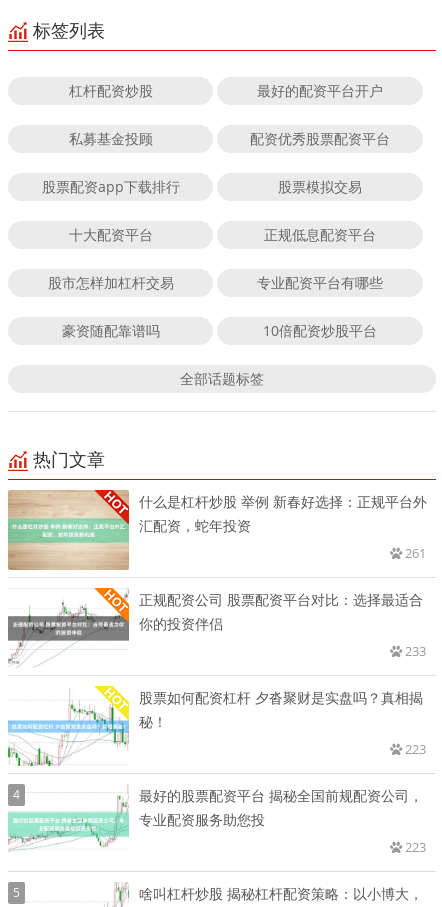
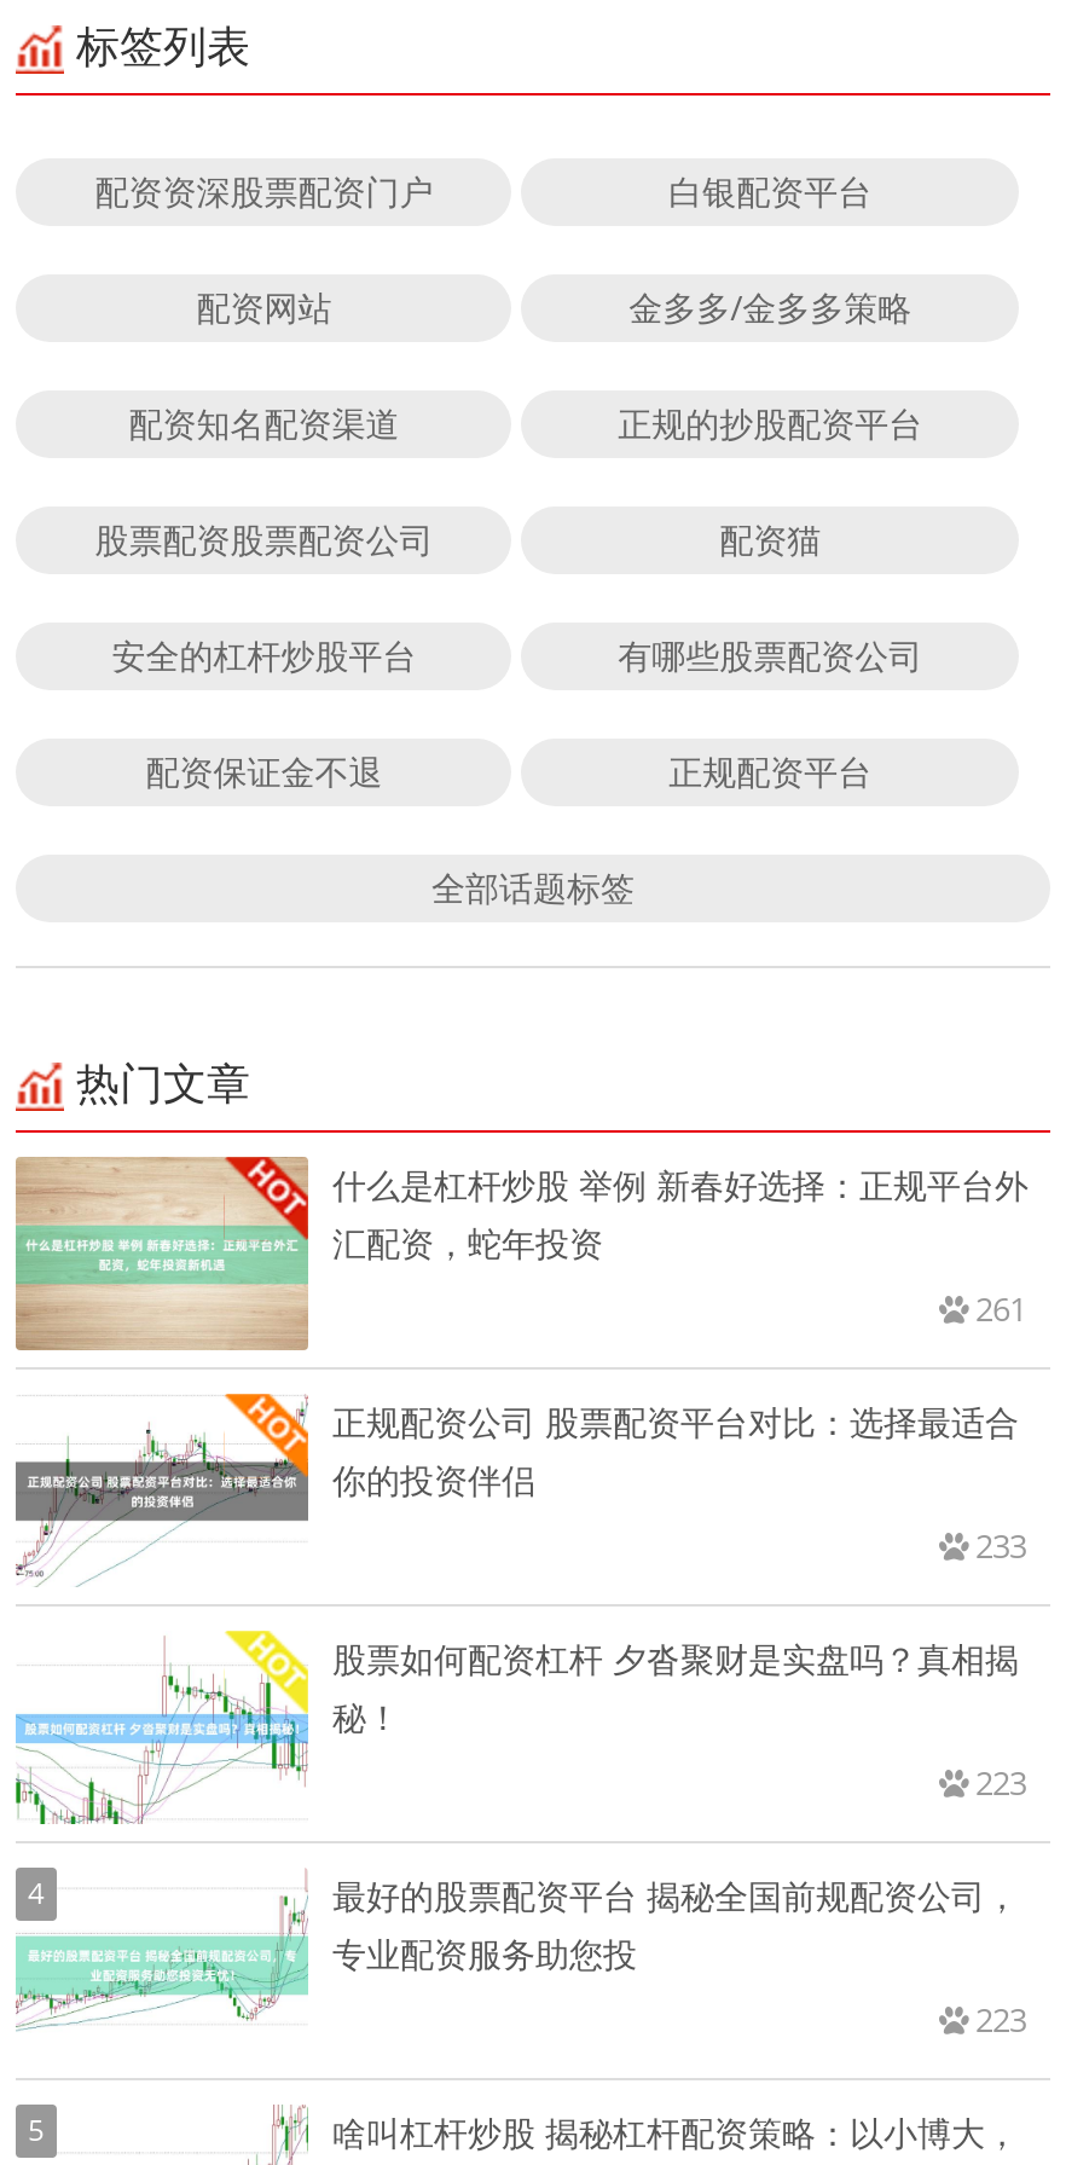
[69,81,383,100] 杠杆配资炒股 | 最好的配资平台开户 -> [95,169,872,215] 配资资深股票配资门户 | 白银配资平台
[69,129,390,148] 私募基金投顾 | 配资优秀股票配资平台 -> [196,285,912,331] 配资网站 | 金多多/金多多策略
[42,177,362,196] 股票配资app下载排行 | 股票模拟交易 -> [129,401,923,447] 配资知名配资渠道 | 正规的抄股配资平台
[69,225,376,244] 十大配资平台 | 正规低息配资平台 -> [95,517,821,563] 股票配资股票配资公司 | 配资猫
[48,273,383,292] 股市怎样加杠杆交易 | 专业配资平台有哪些 -> [112,633,923,679] 安全的杠杆炒股平台 | 有哪些股票配资公司
[62,321,377,340] 豪资随配靠谱吗 | 10倍配资炒股平台 -> [146,749,872,795] 配资保证金不退 | 正规配资平台

